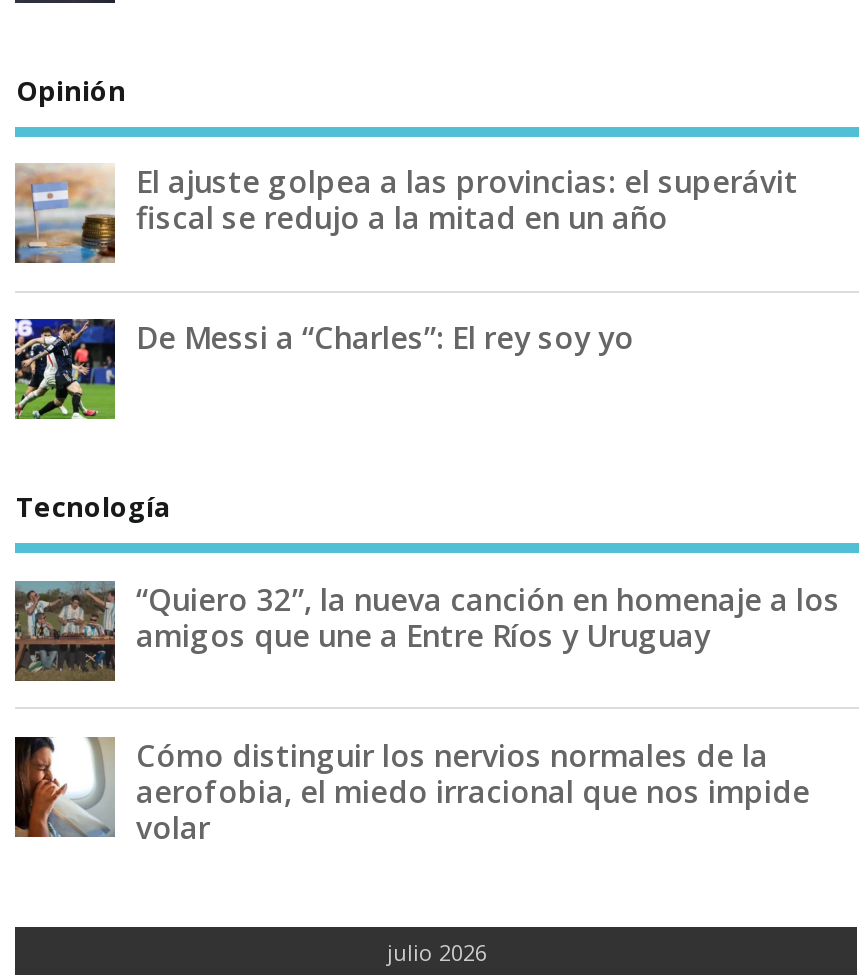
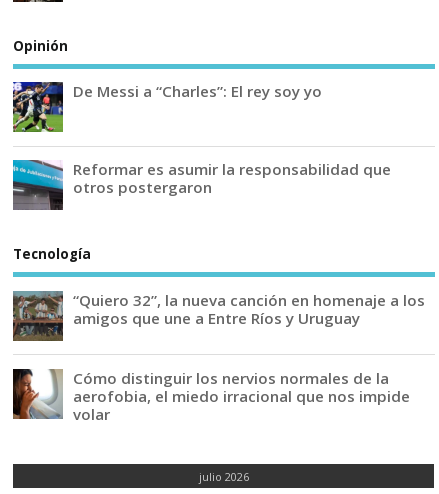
[13,161,798,265] [image] | El ajuste golpea a las provincias: el superávit | fiscal se redujo a la mitad en un año -> none
moved [11,315,634,421] -> [11,80,322,133]: [image] | De Messi a “Charles”: El rey soy yo
none -> [12,159,391,211] [image] | Reformar es asumir la responsabilidad que | otros postergaron

